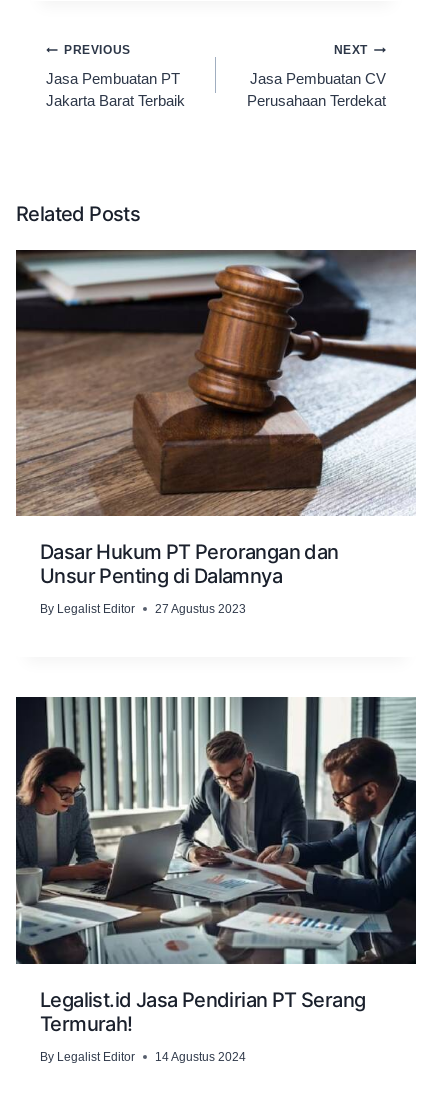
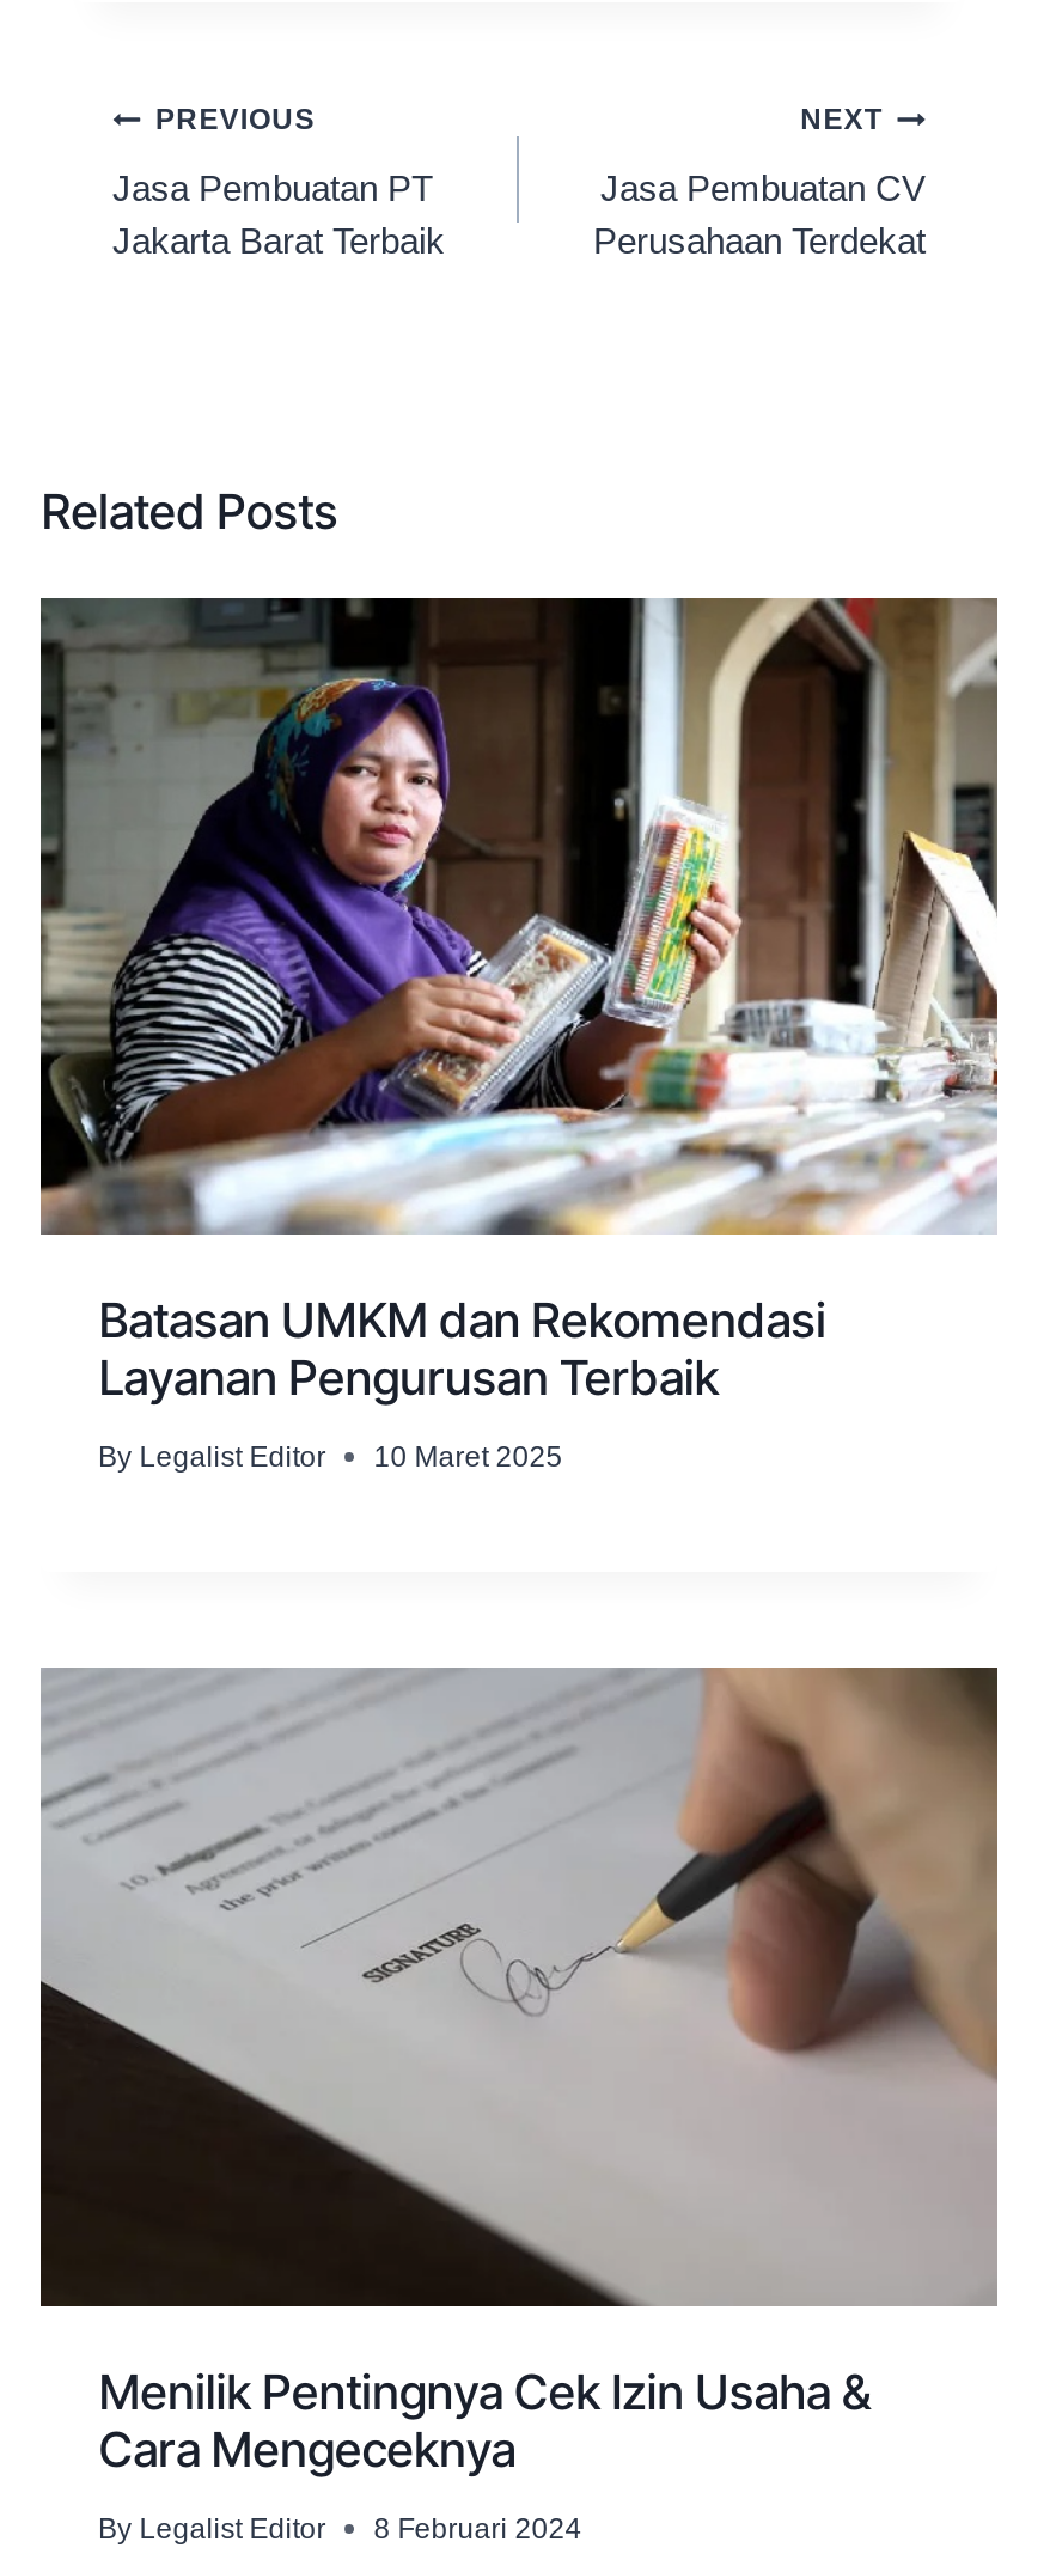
[15,249,417,588] [image] | Dasar Hukum PT Perorangan dan | Unsur Penting di Dalamnya -> [38,598,1000,1408] [image] | Batasan UMKM dan Rekomendasi | Layanan Pengurusan Terbaik
[40,602,246,616] By Legalist Editor 27 Agustus 2023 -> [98,1441,563,1475] By Legalist Editor 10 Maret 2025
[15,696,417,1036] [image] | Legalist.id Jasa Pendirian PT Serang | Termurah! -> [38,1665,1000,2479] [image] | Menilik Pentingnya Cek Izin Usaha & | Cara Mengeceknya
[40,1050,246,1064] By Legalist Editor 14 Agustus 2024 -> [98,2512,582,2546] By Legalist Editor 8 Februari 2024

